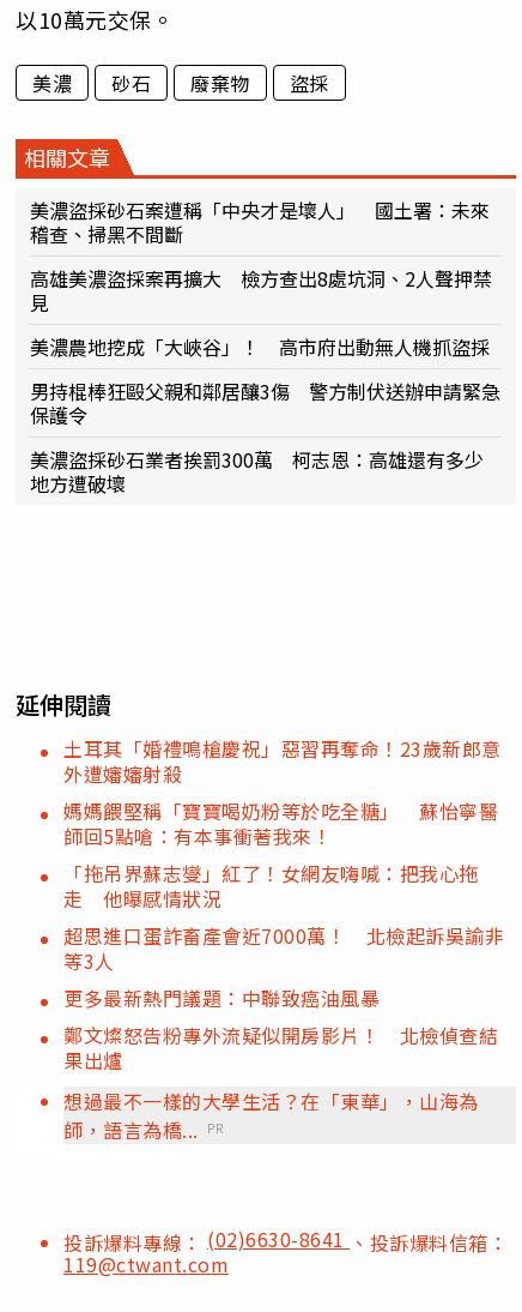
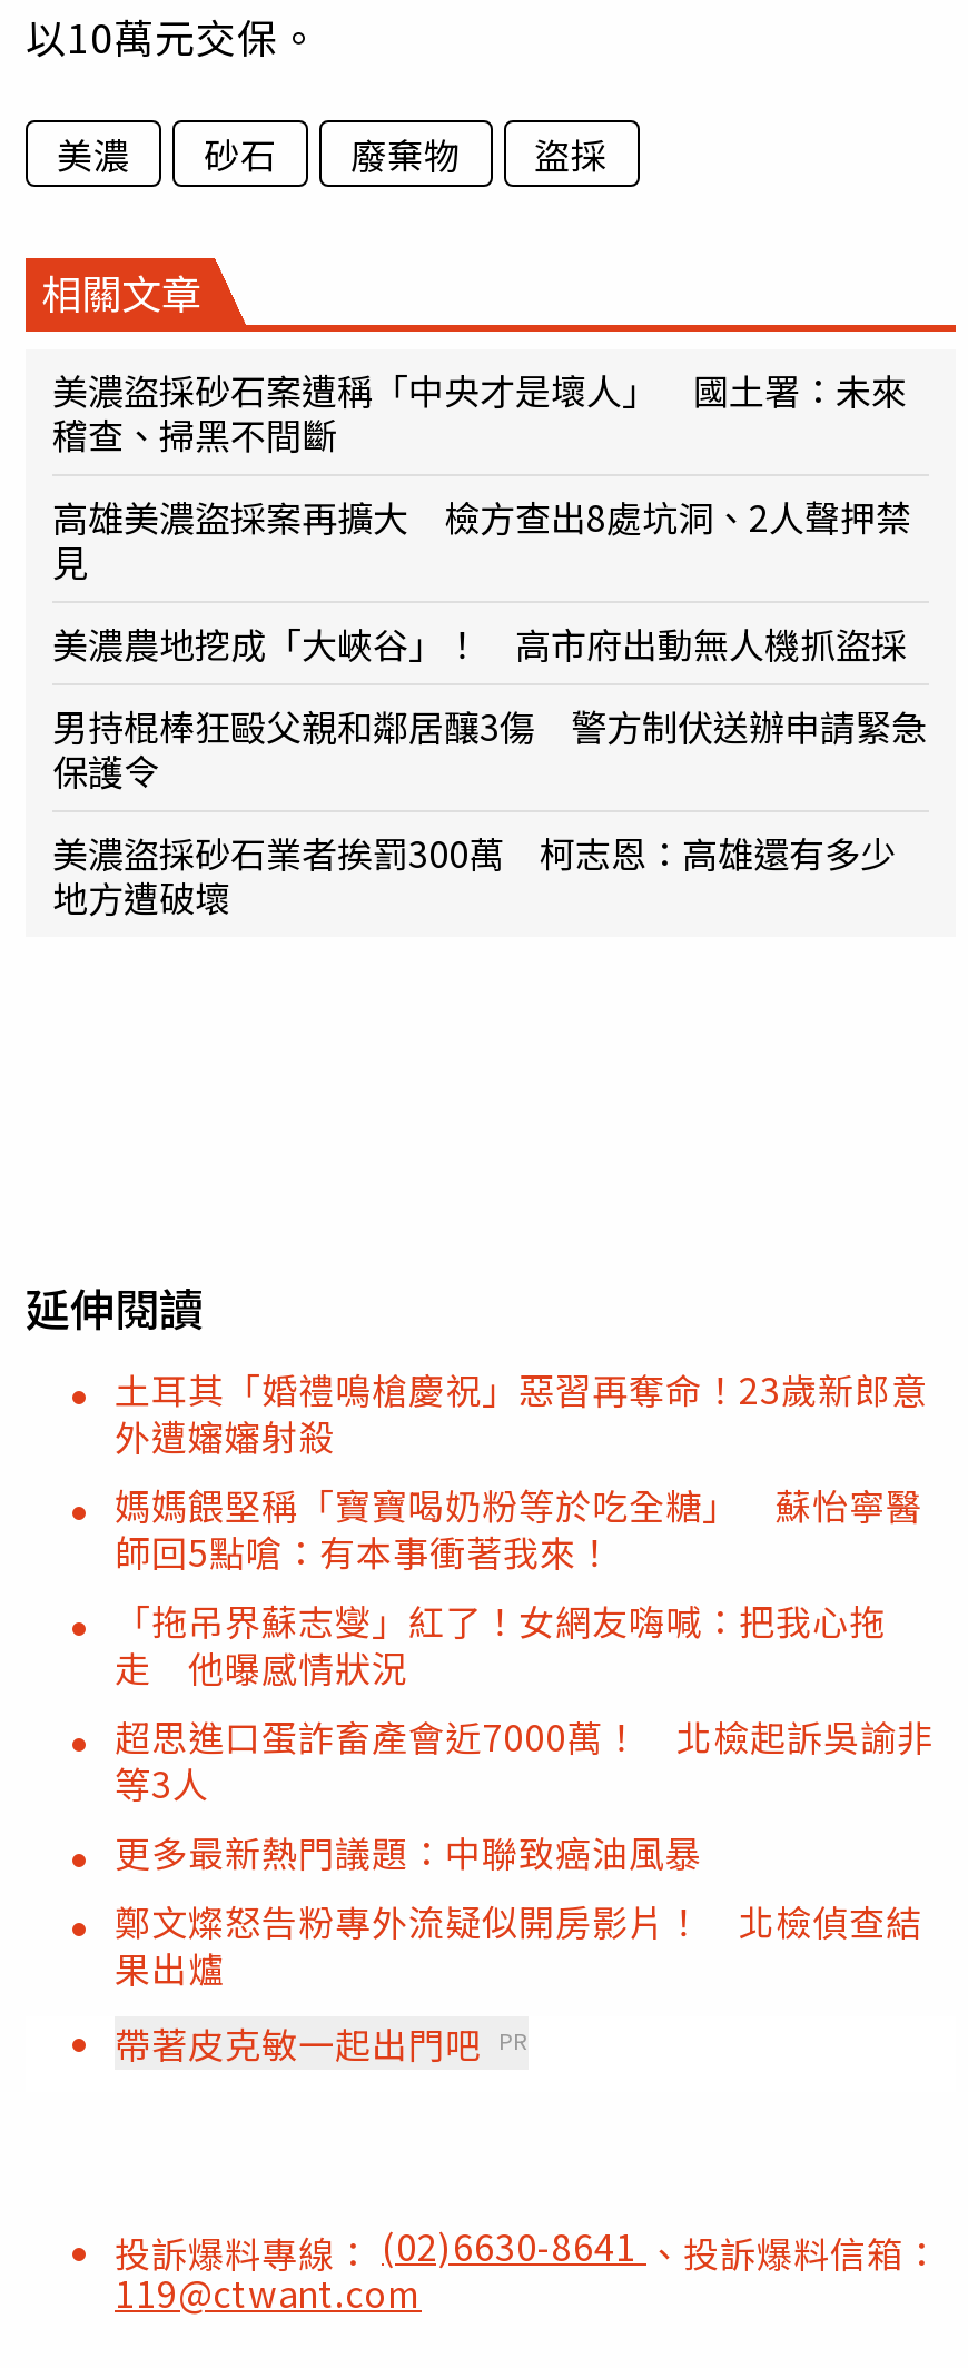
[63,1087,478,1144] 想過最不一樣的大學生活？在「東華」，山海為 | 師，語言為橋... PR -> [115,2016,527,2070] 帶著皮克敏一起出門吧 PR

